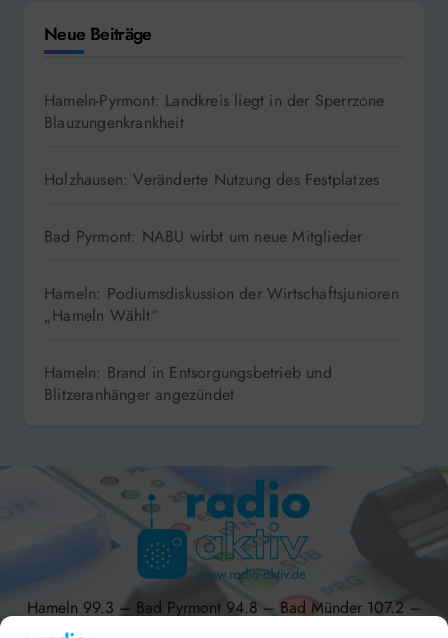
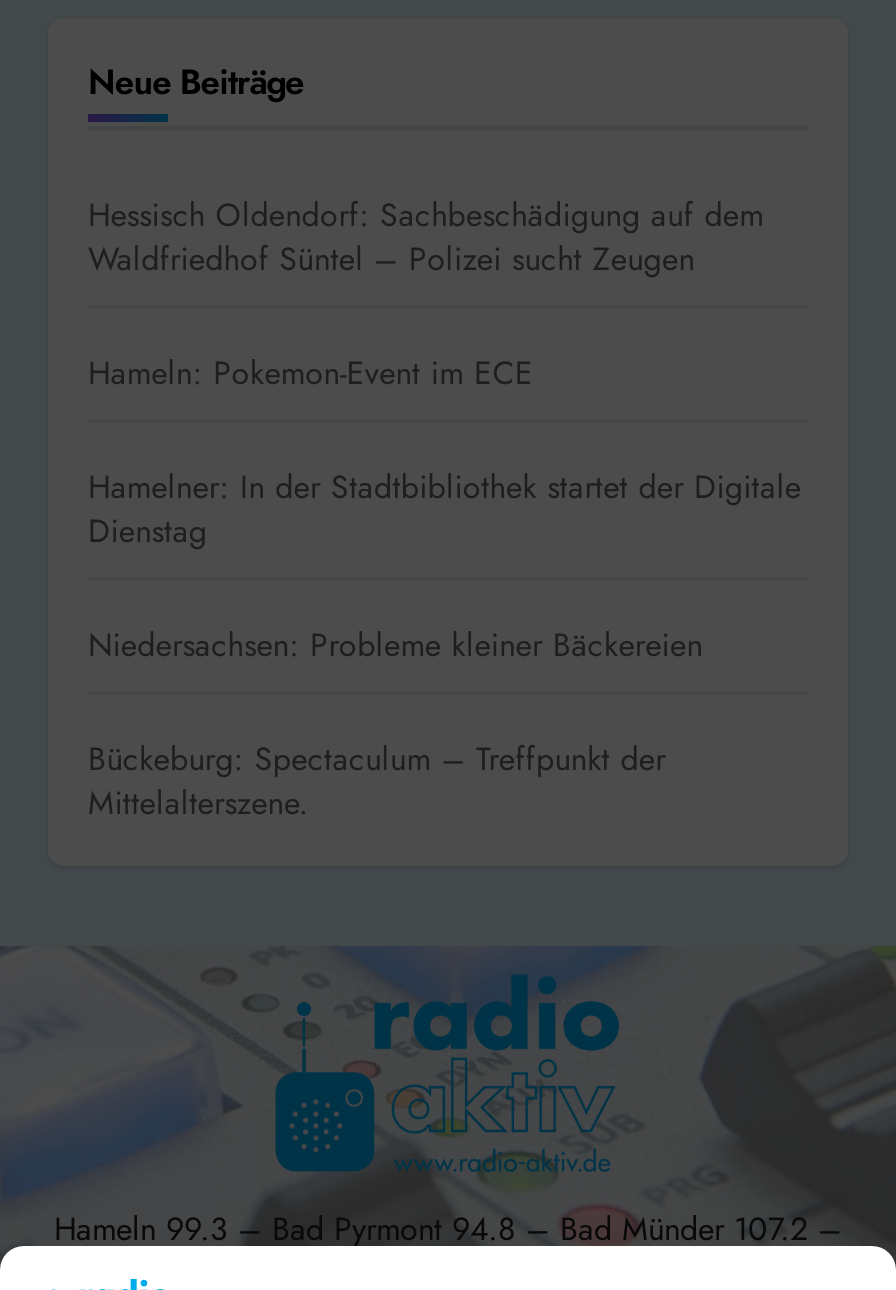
[44,89,385,134] Hameln-Pyrmont: Landkreis liegt in der Sperrzone | Blauzungenkrankheit -> [88,193,764,283] Hessisch Oldendorf: Sachbeschädigung auf dem | Waldfriedhof Süntel – Polizei sucht Zeugen
[44,168,379,191] Holzhausen: Veränderte Nutzung des Festplatzes -> [88,351,533,397] Hameln: Pokemon-Event im ECE
[44,225,362,248] Bad Pyrmont: NABU wirbt um neue Mitglieder -> [88,465,801,555] Hamelner: In der Stadtbibliothek startet der Digitale | Dienstag
[44,282,399,327] Hameln: Podiumsdiskussion der Wirtschaftsjunioren | „Hameln Wählt“ -> [88,623,703,669] Niedersachsen: Probleme kleiner Bäckereien
[44,361,332,406] Hameln: Brand in Entsorgungsbetrieb und | Blitzeranhänger angezündet -> [88,737,666,827] Bückeburg: Spectaculum – Treffpunkt der | Mittelalterszene.

